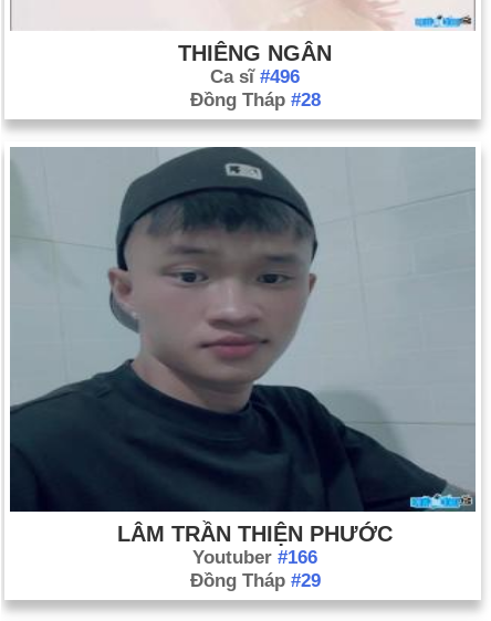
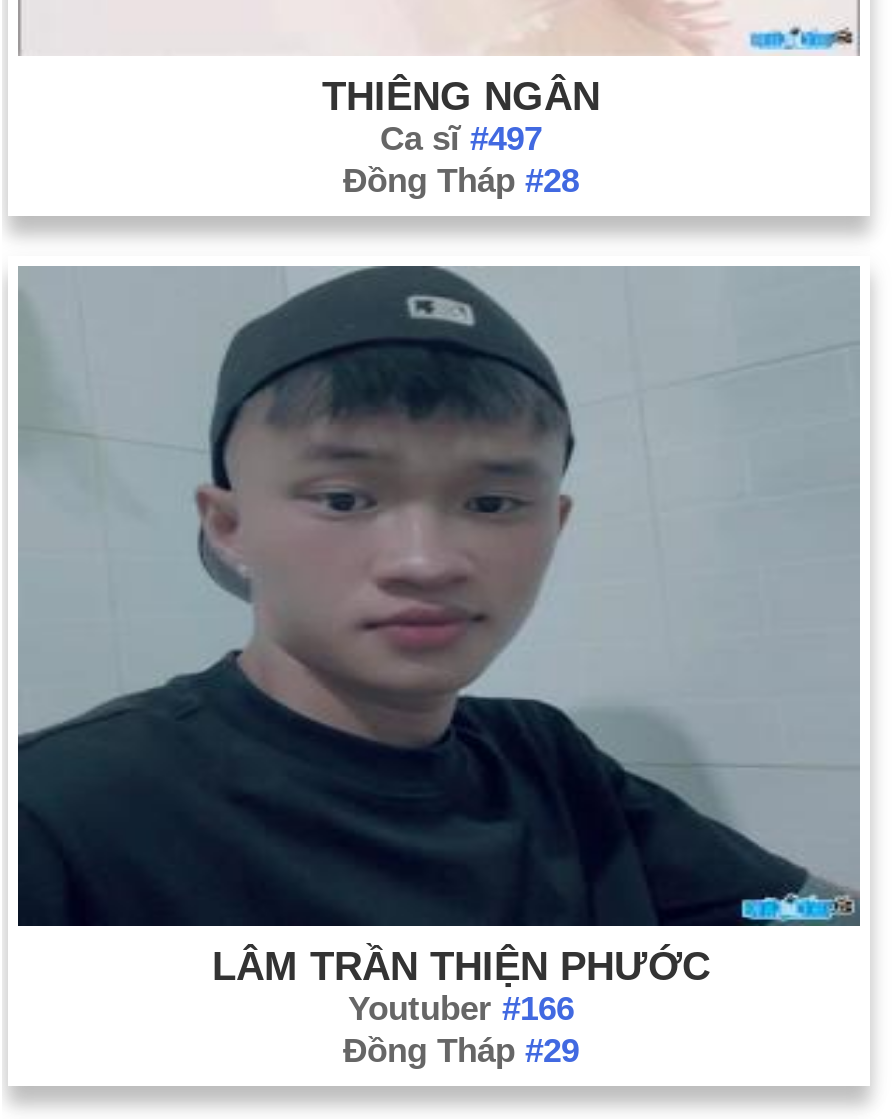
[210,66,300,87] Ca sĩ #496 -> [380,120,542,158] Ca sĩ #497

